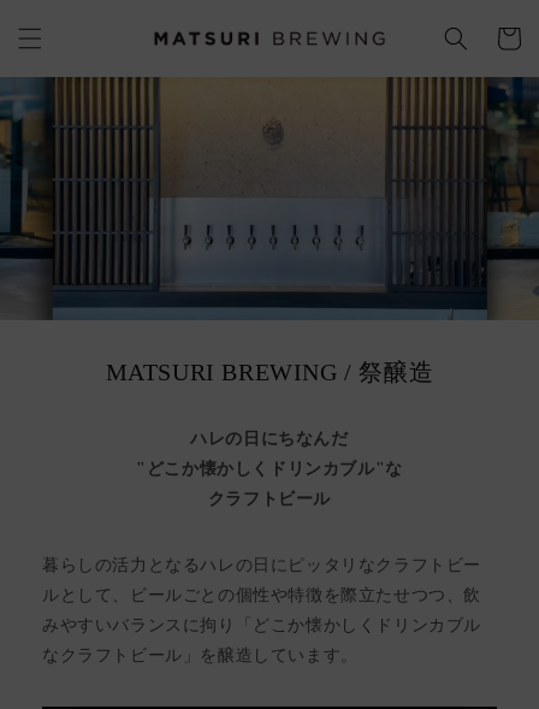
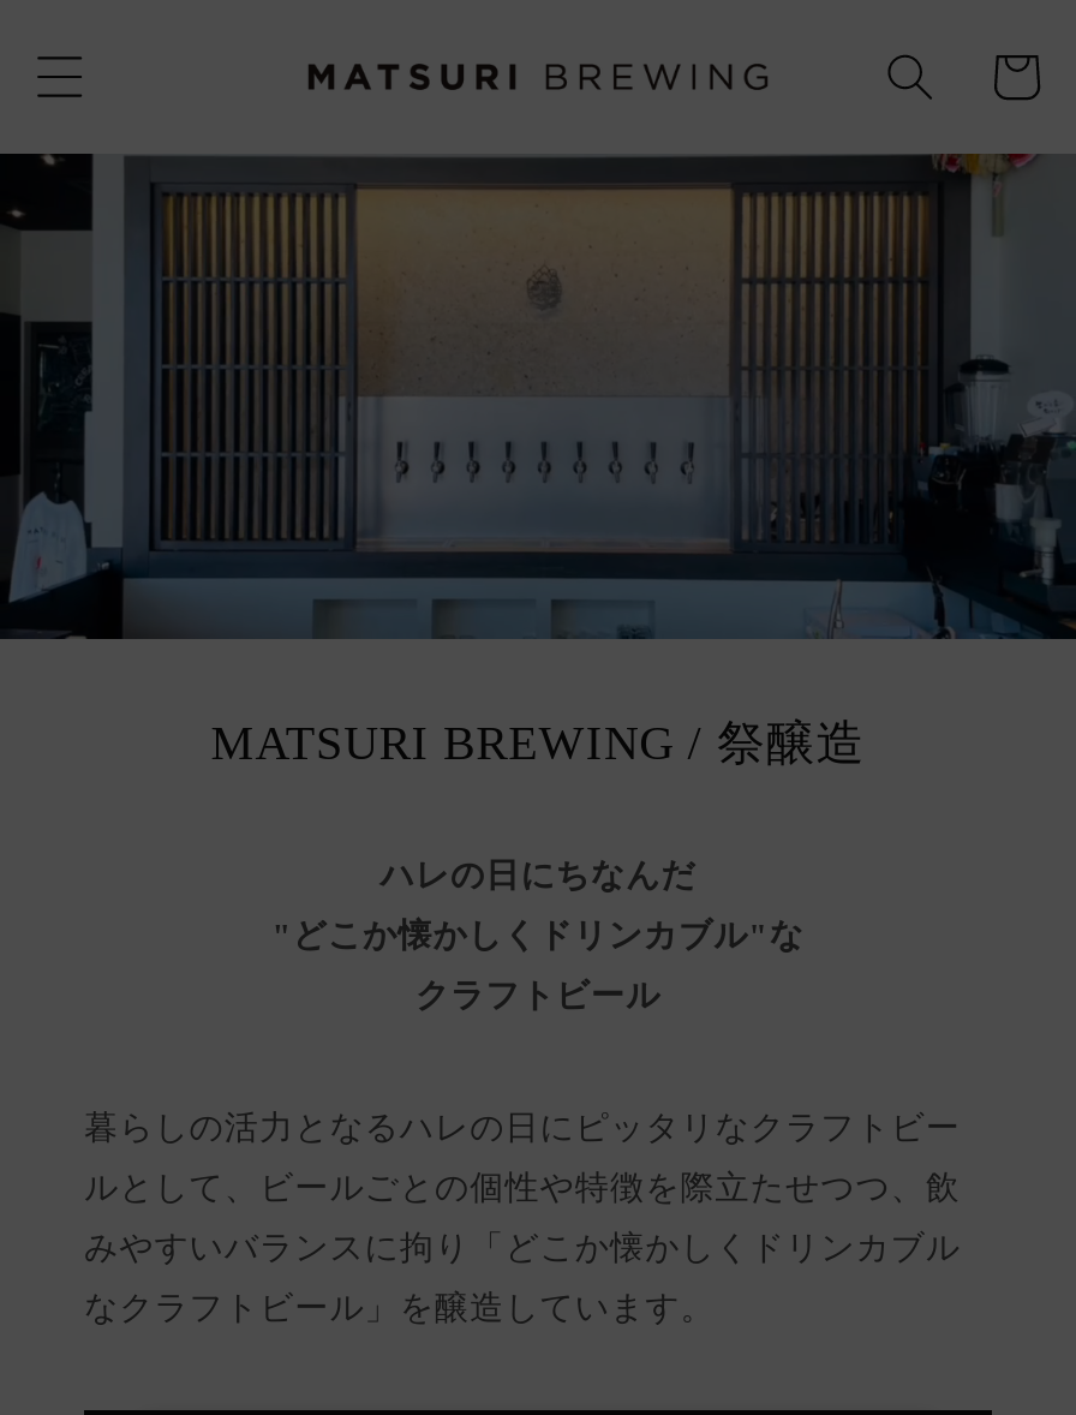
[4,77,535,320] [image] -> [7,151,1069,641] [image]

